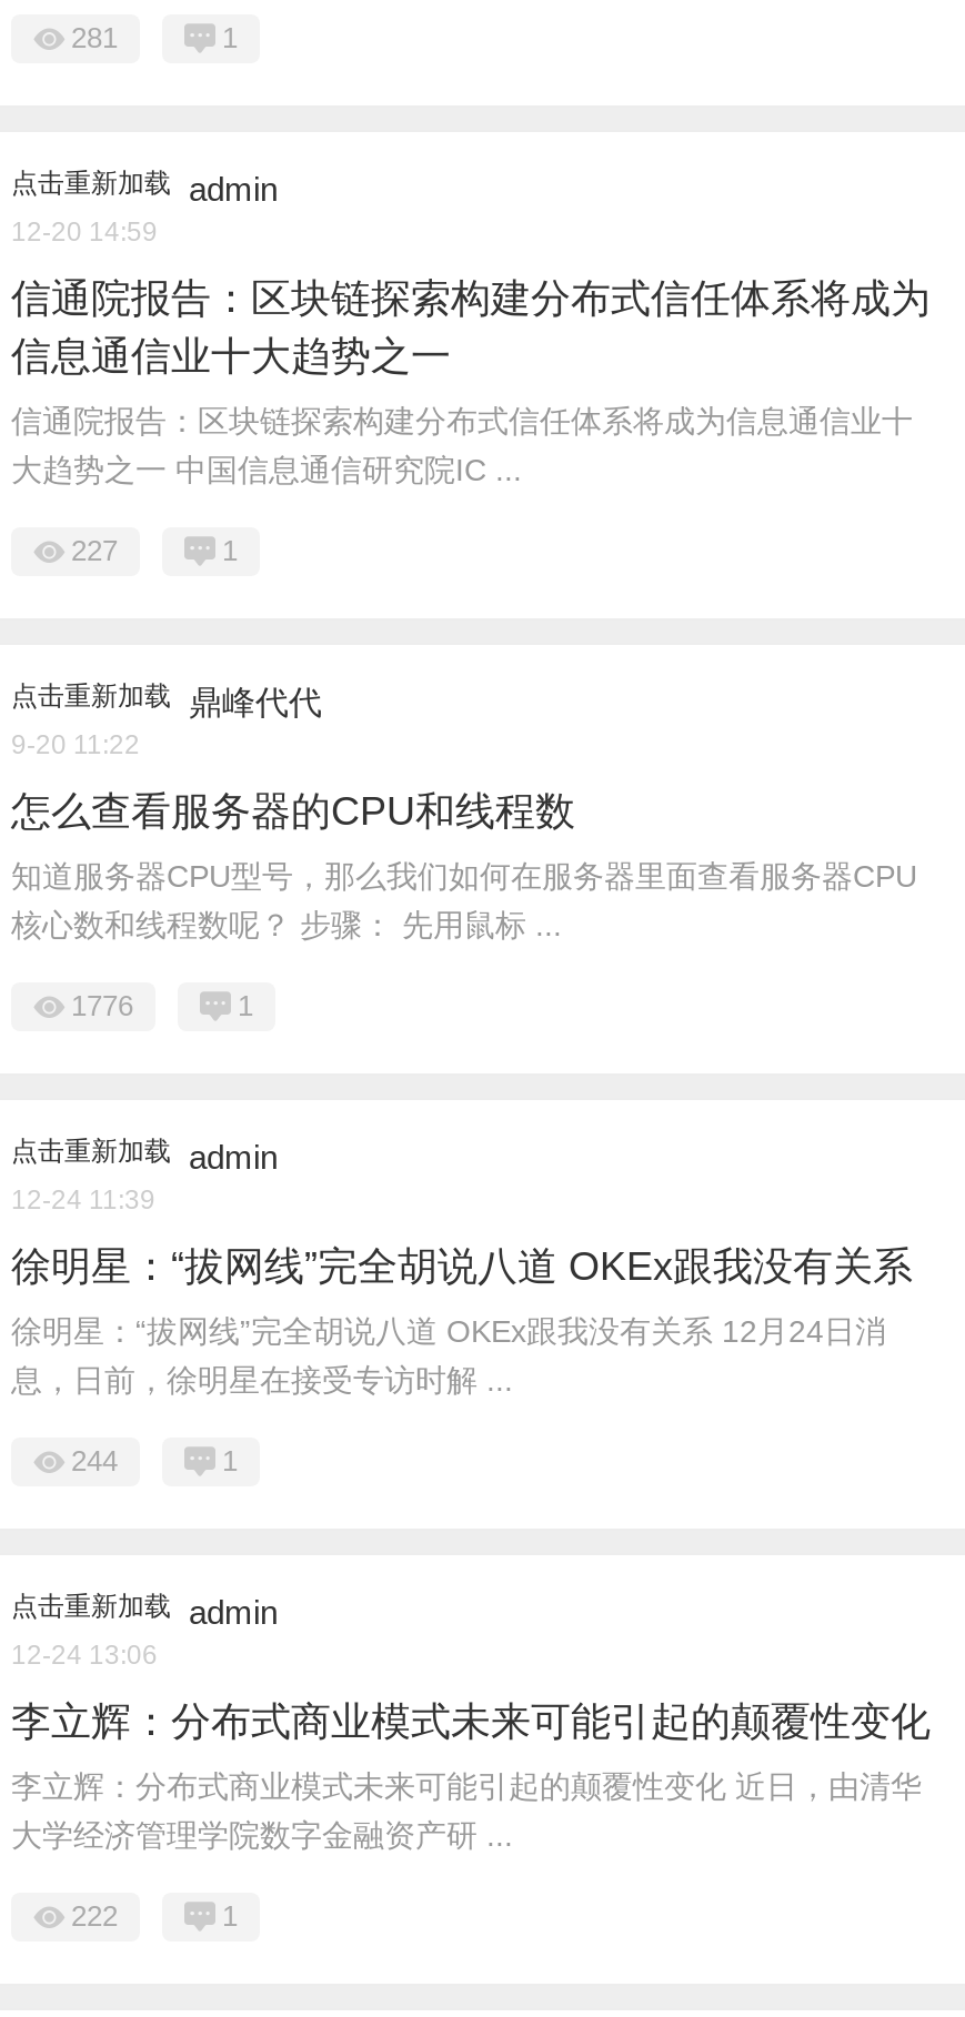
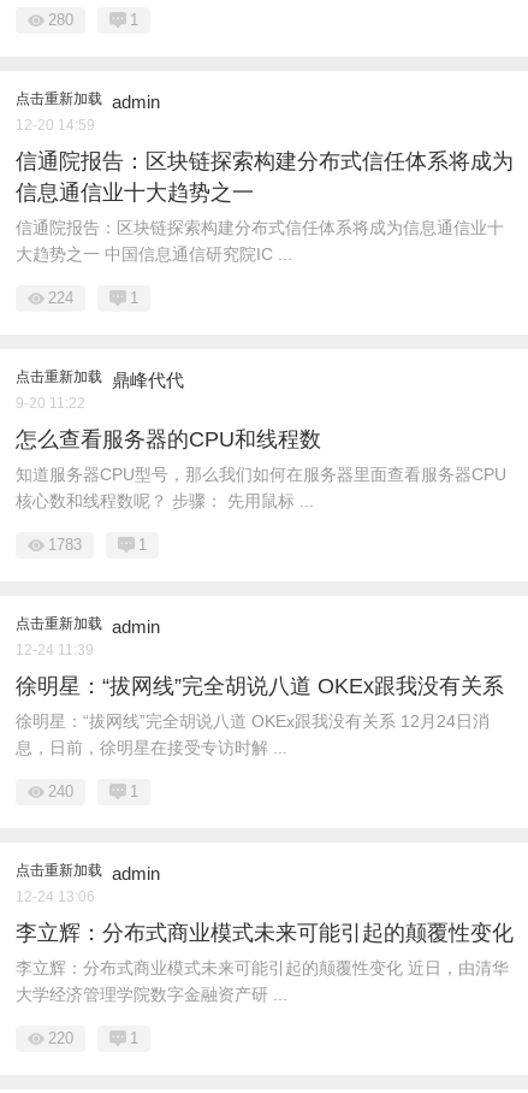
[71,21,118,54] 281 -> [48,11,73,29] 280
[71,534,118,567] 227 -> [48,289,73,307] 224
[71,989,133,1022] 1776 -> [48,536,82,554] 1783
[71,1444,118,1478] 244 -> [48,782,73,800] 240
[71,1899,118,1933] 222 -> [48,1029,73,1047] 220

